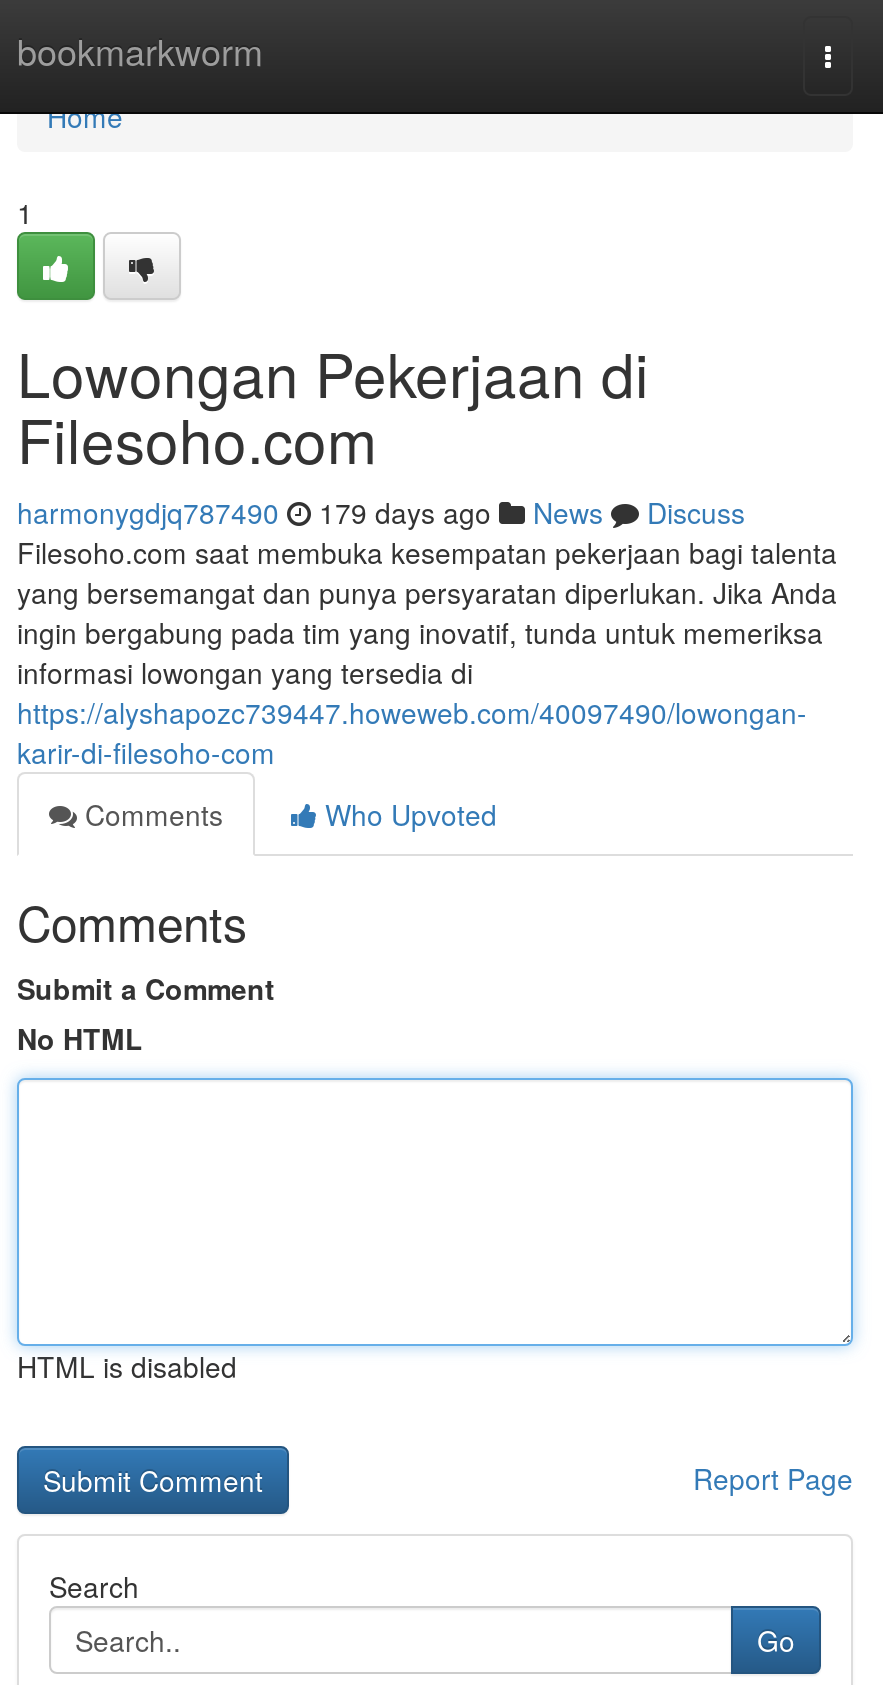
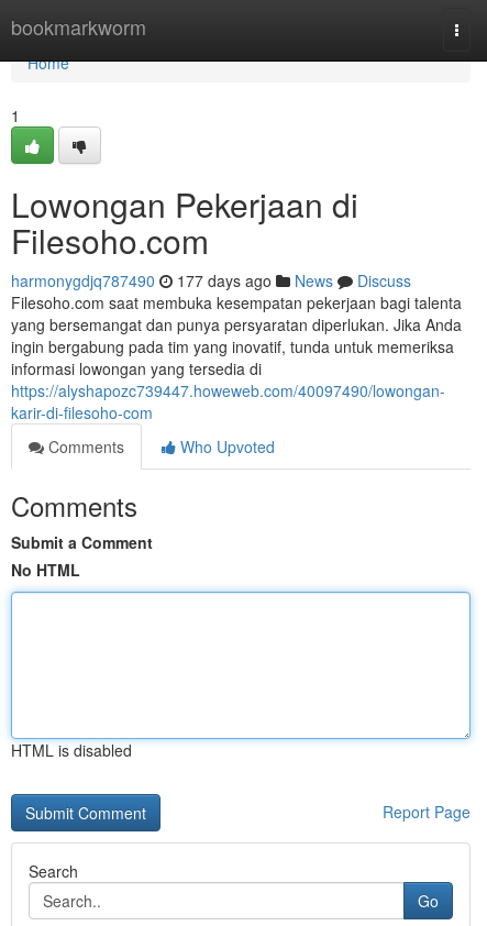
[17,492,745,532] harmonygdjq787490 179 days ago News Discuss -> [11,269,411,291] harmonygdjq787490 177 days ago News Discuss

